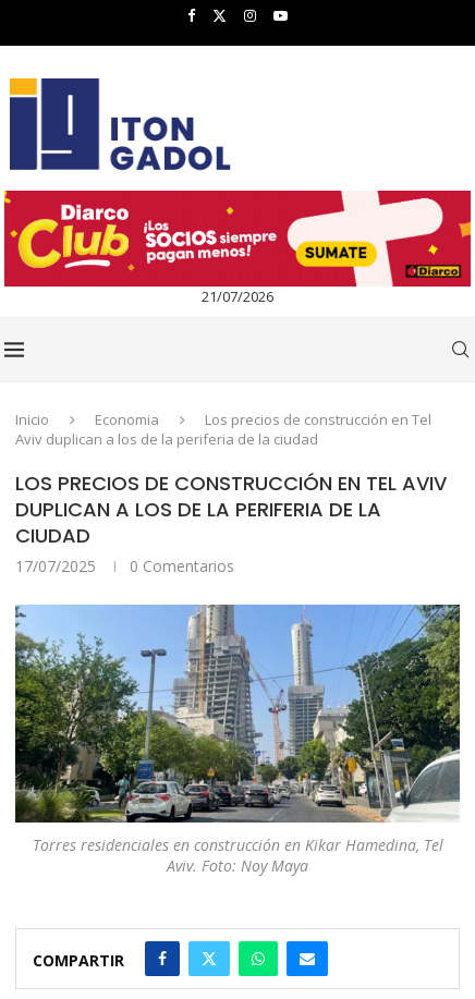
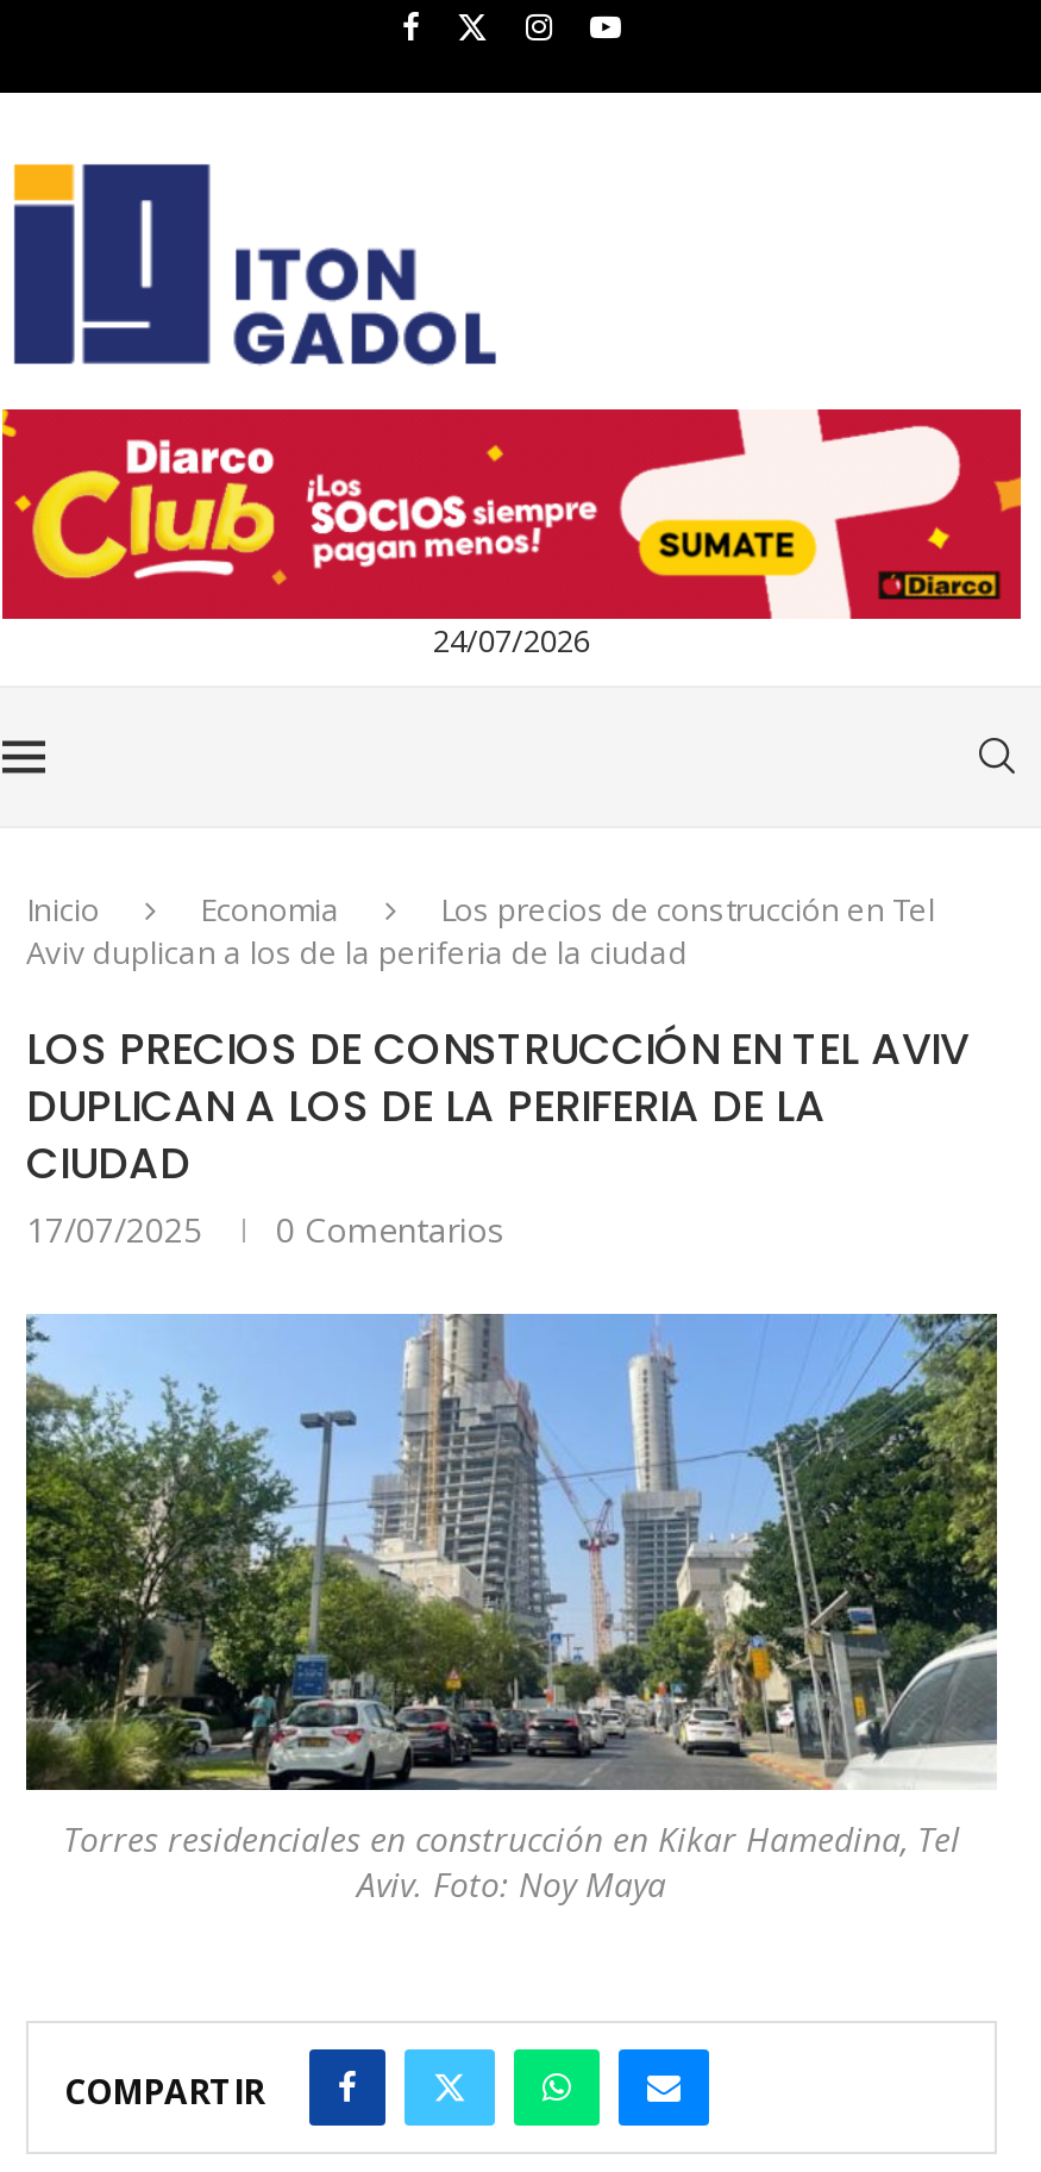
[202,286,273,306] 21/07/2026 -> [433,618,590,661] 24/07/2026

